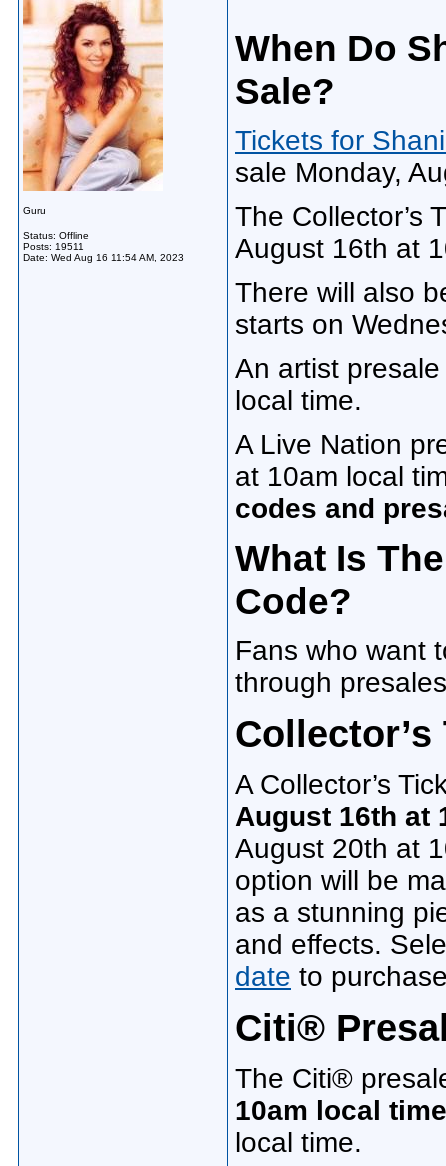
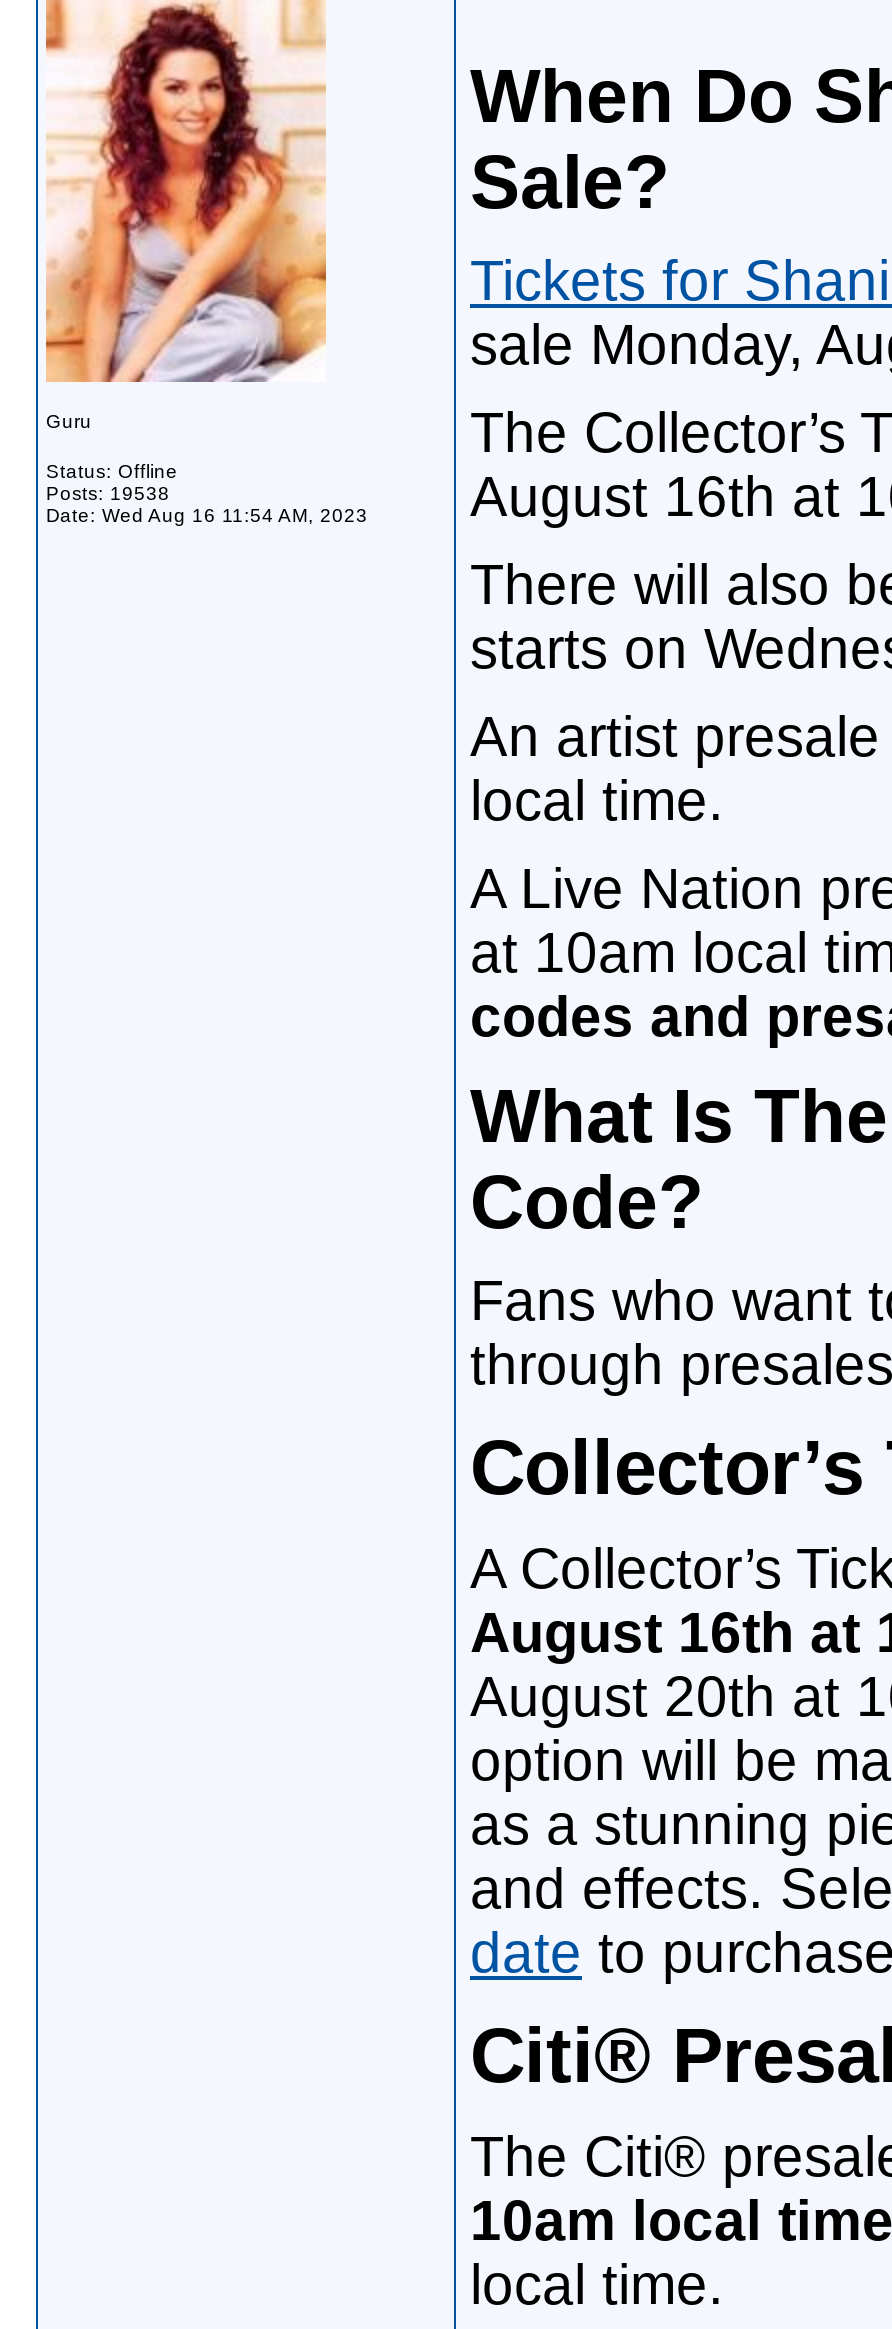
[23,241,84,252] Posts: 19511 -> [46,482,170,504] Posts: 19538

